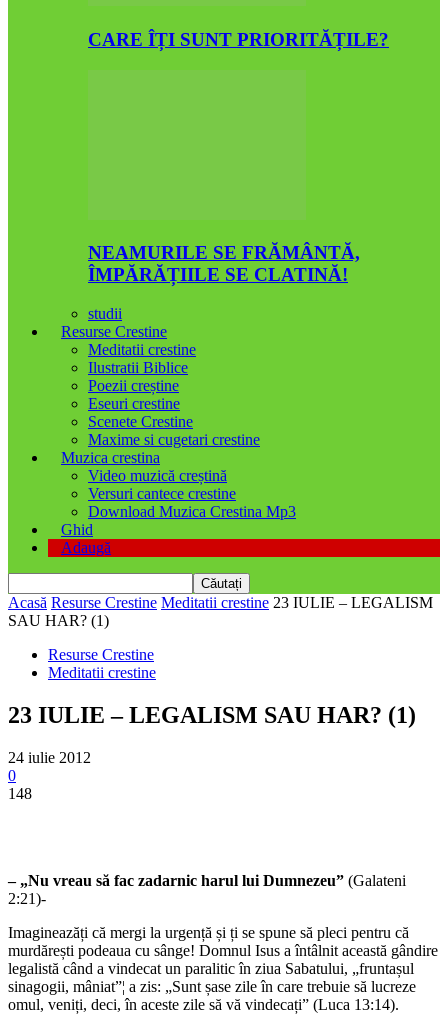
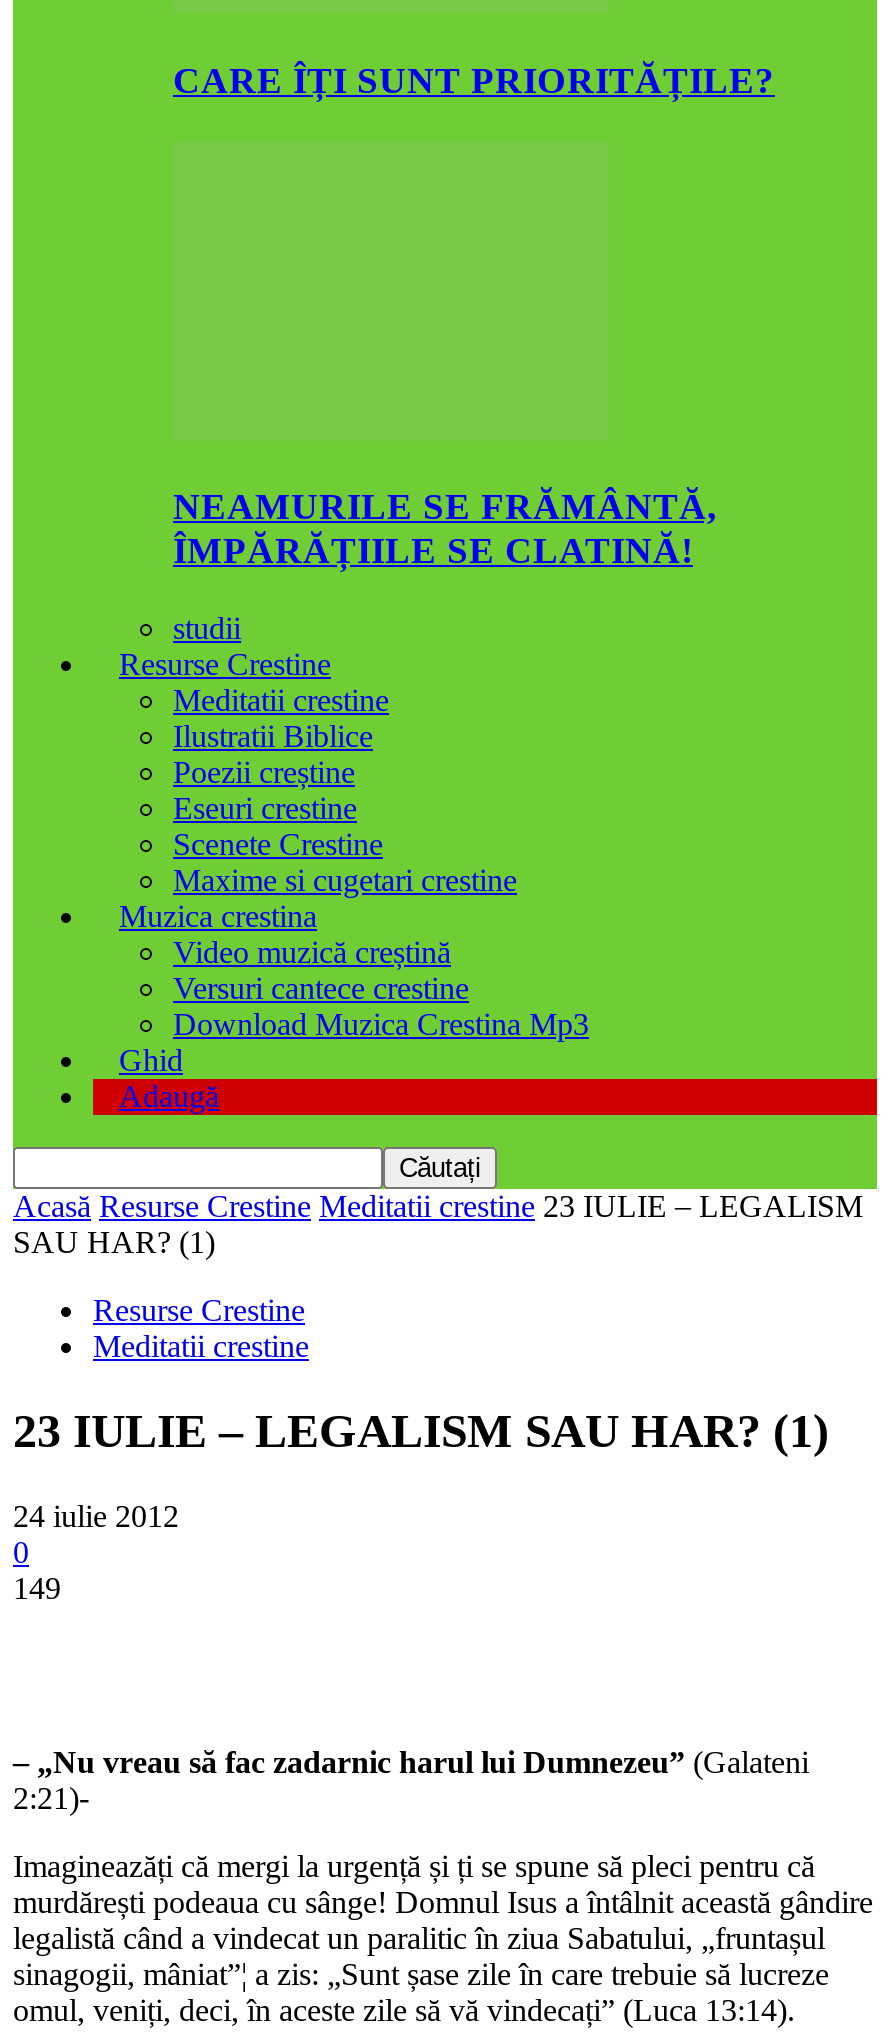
[8,785,32,802] 148 -> [13,1571,61,1605] 149

